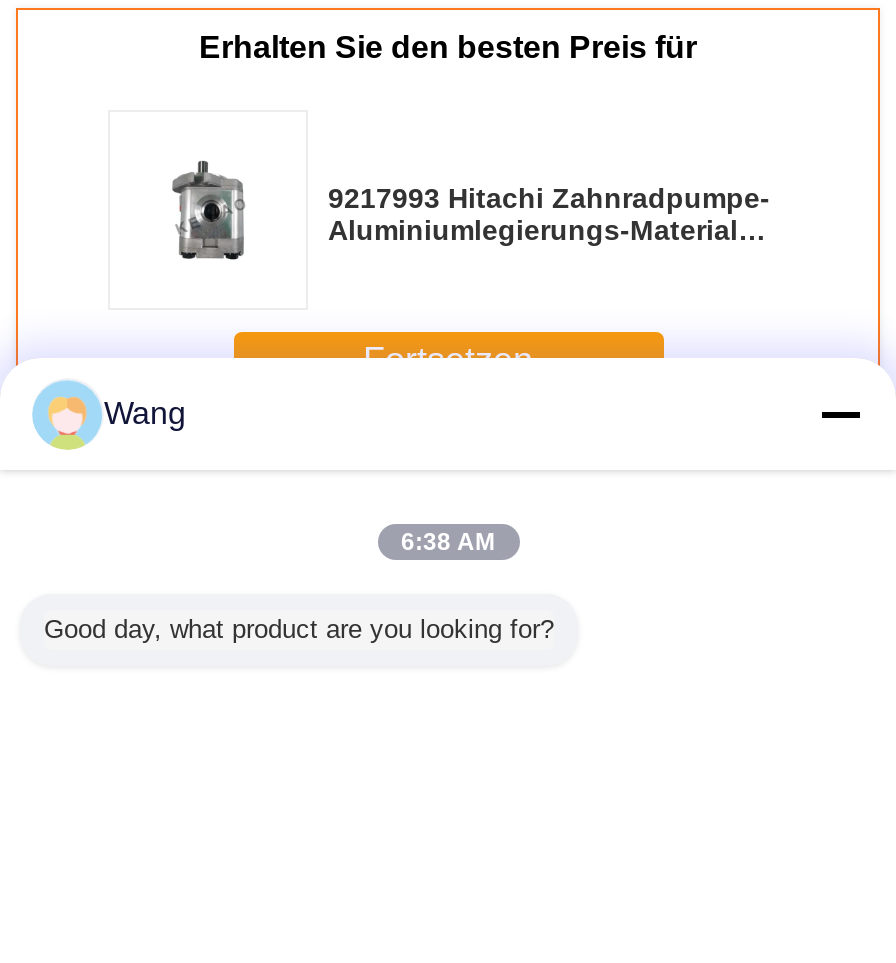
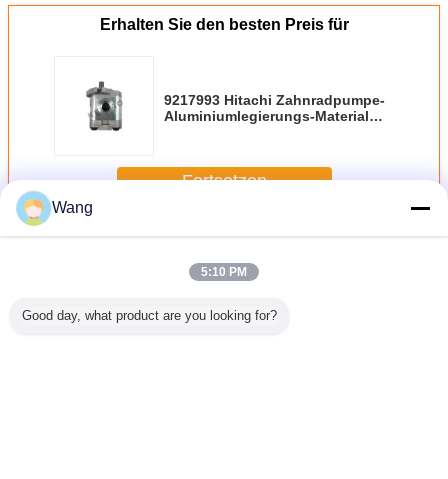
[401,528,495,556] 6:38 AM -> [201,265,247,279] 5:10 PM

